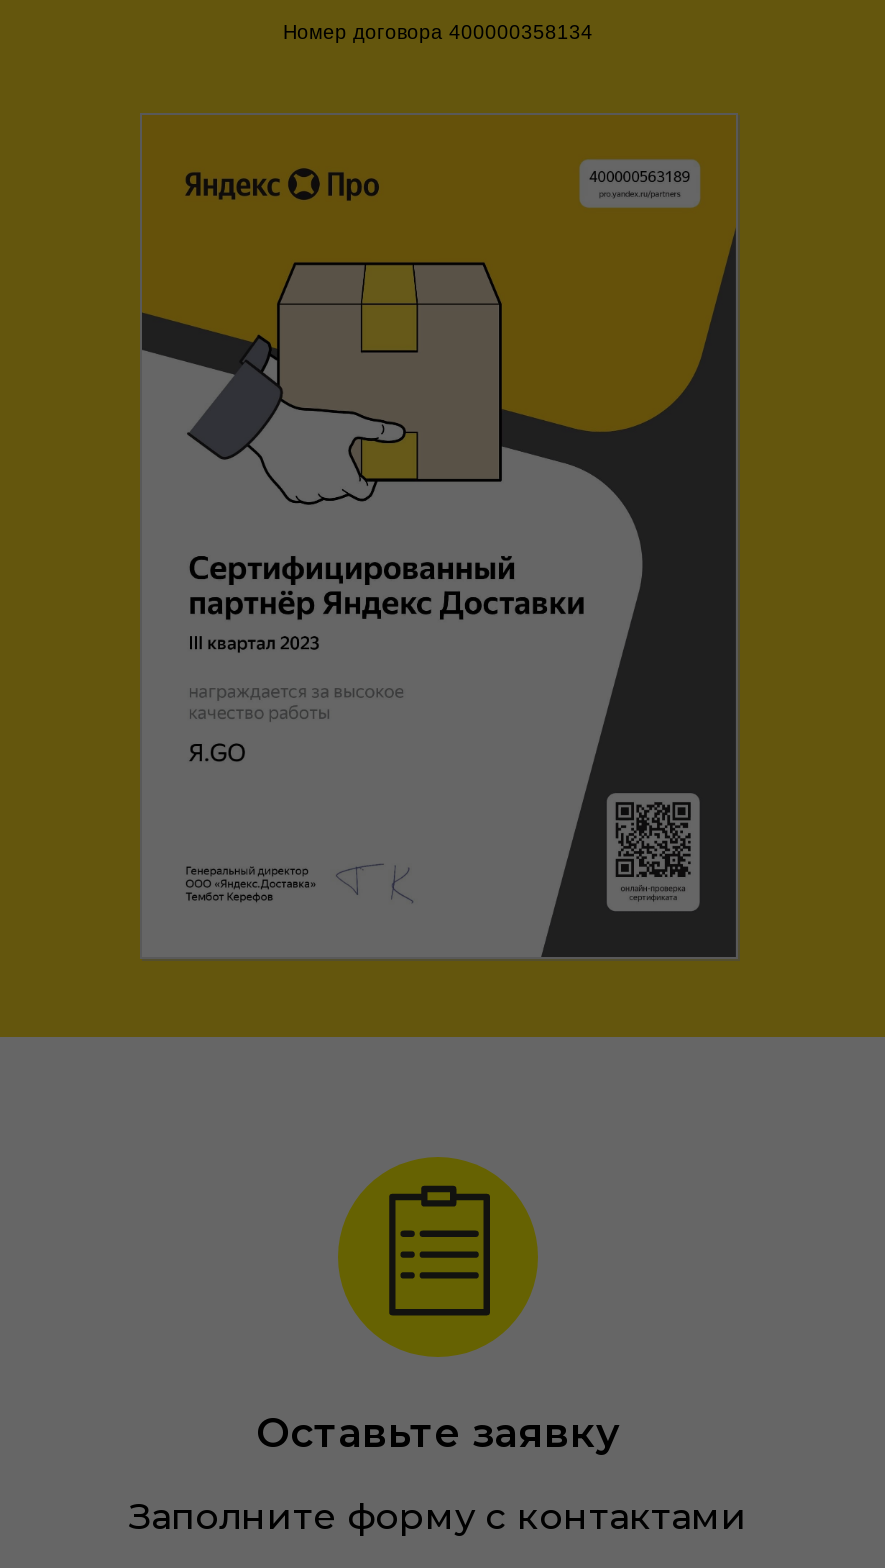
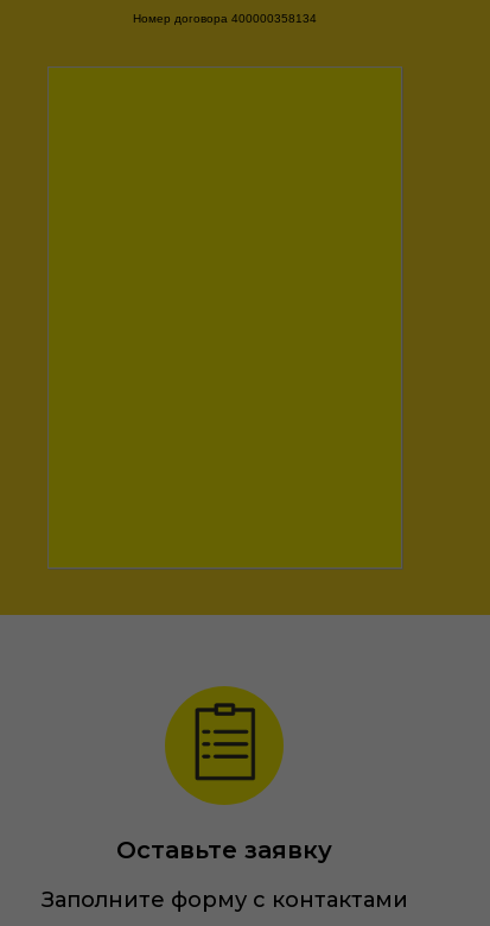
[140,117,738,959] [image] -> none

